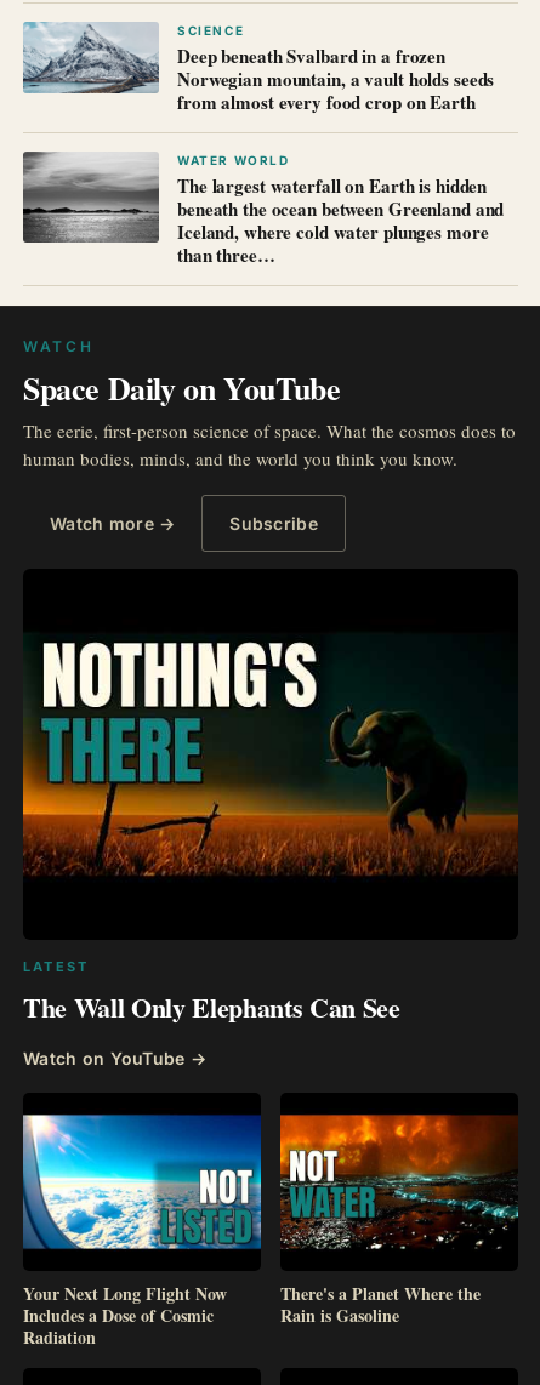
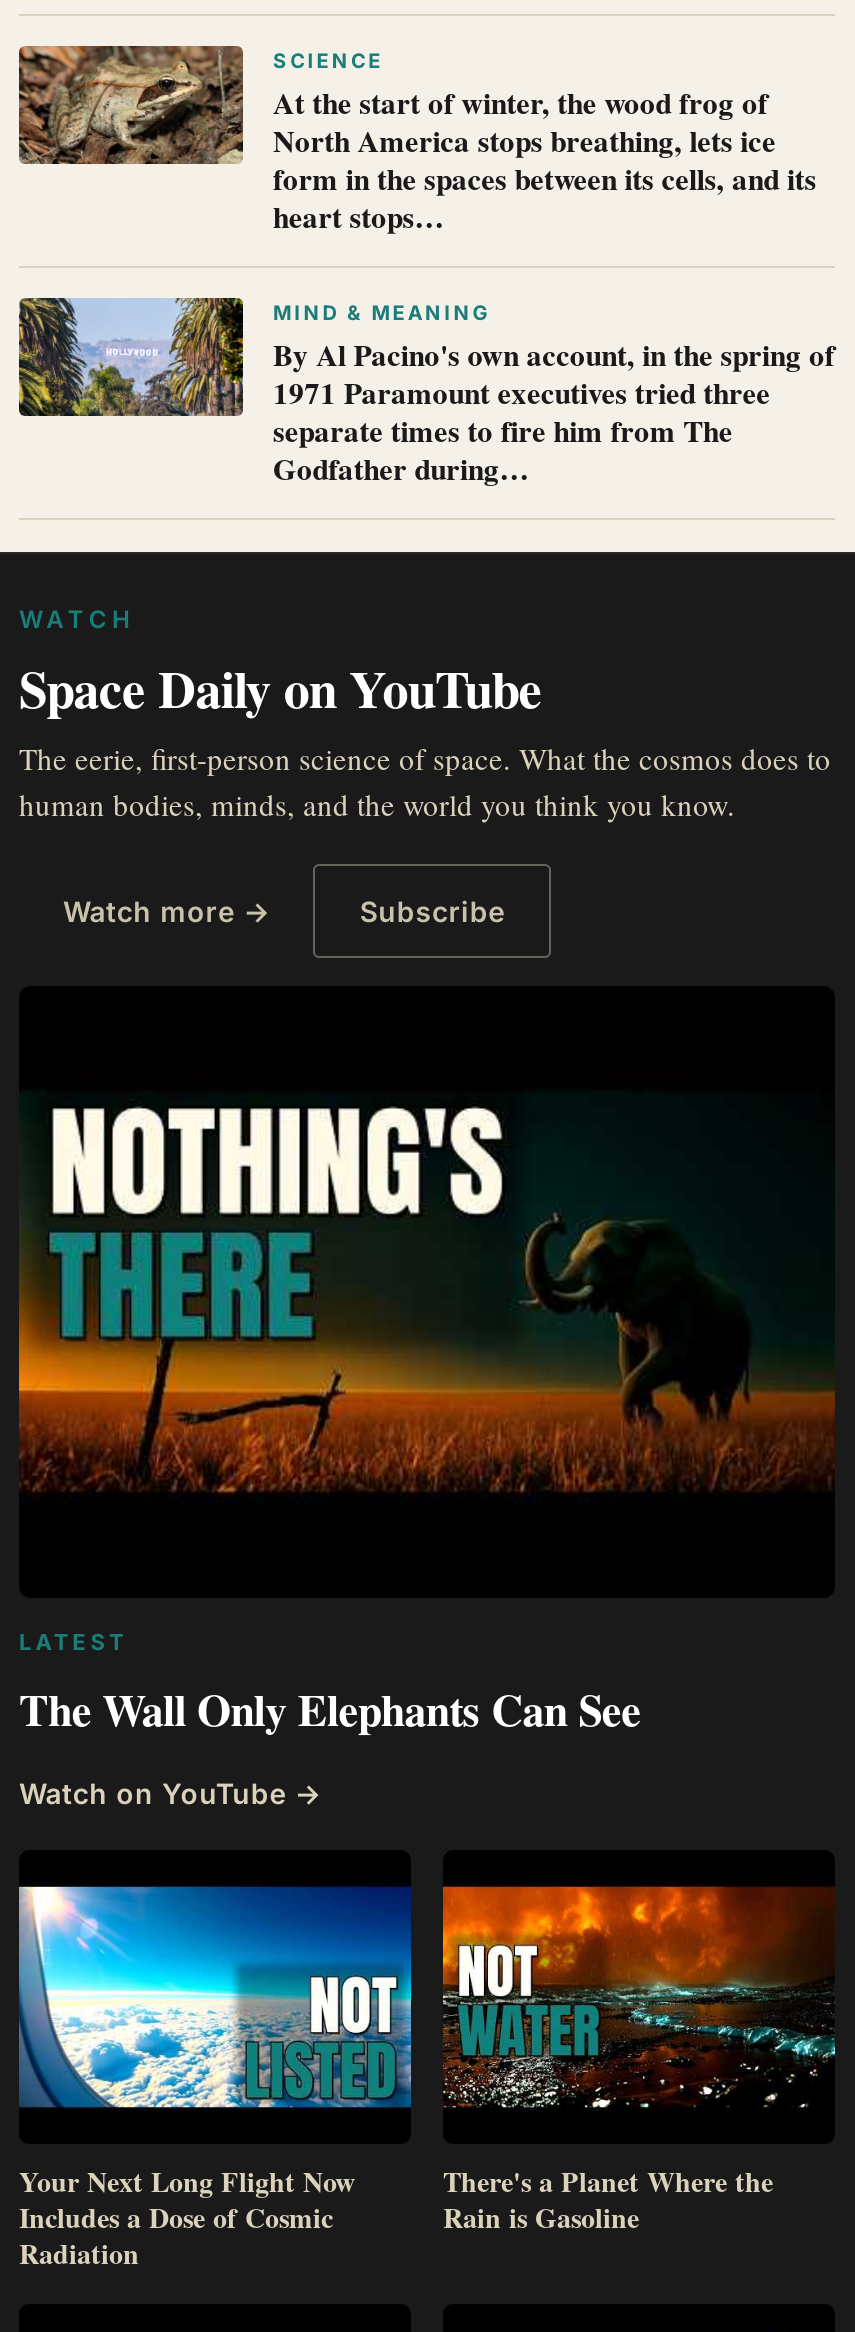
[23,22,494,115] [image] | Deep beneath Svalbard in a frozen | Norwegian mountain, a vault holds seeds | from almost every food crop on Earth -> [17,44,816,238] [image] | At the start of winter, the wood frog of | North America stops breathing, lets ice | form in the spaces between its cells, and its | heart stops…
[22,152,504,268] [image] | WATER WORLD | The largest waterfall on Earth is hidden | beneath the ocean between Greenland and | Iceland, where cold water plunges more | than three… -> [17,298,834,490] [image] | MIND & MEANING | By Al Pacino's own account, in the spring of | 1971 Paramount executives tried three | separate times to fire him from The | Godfather during…

